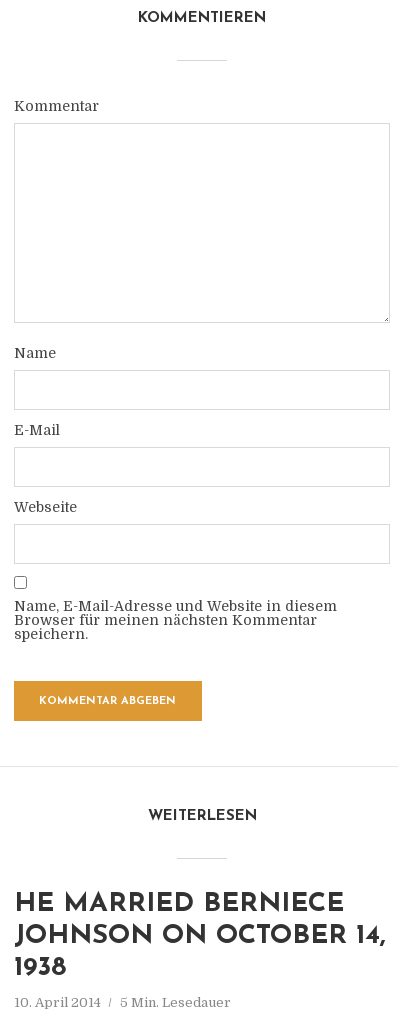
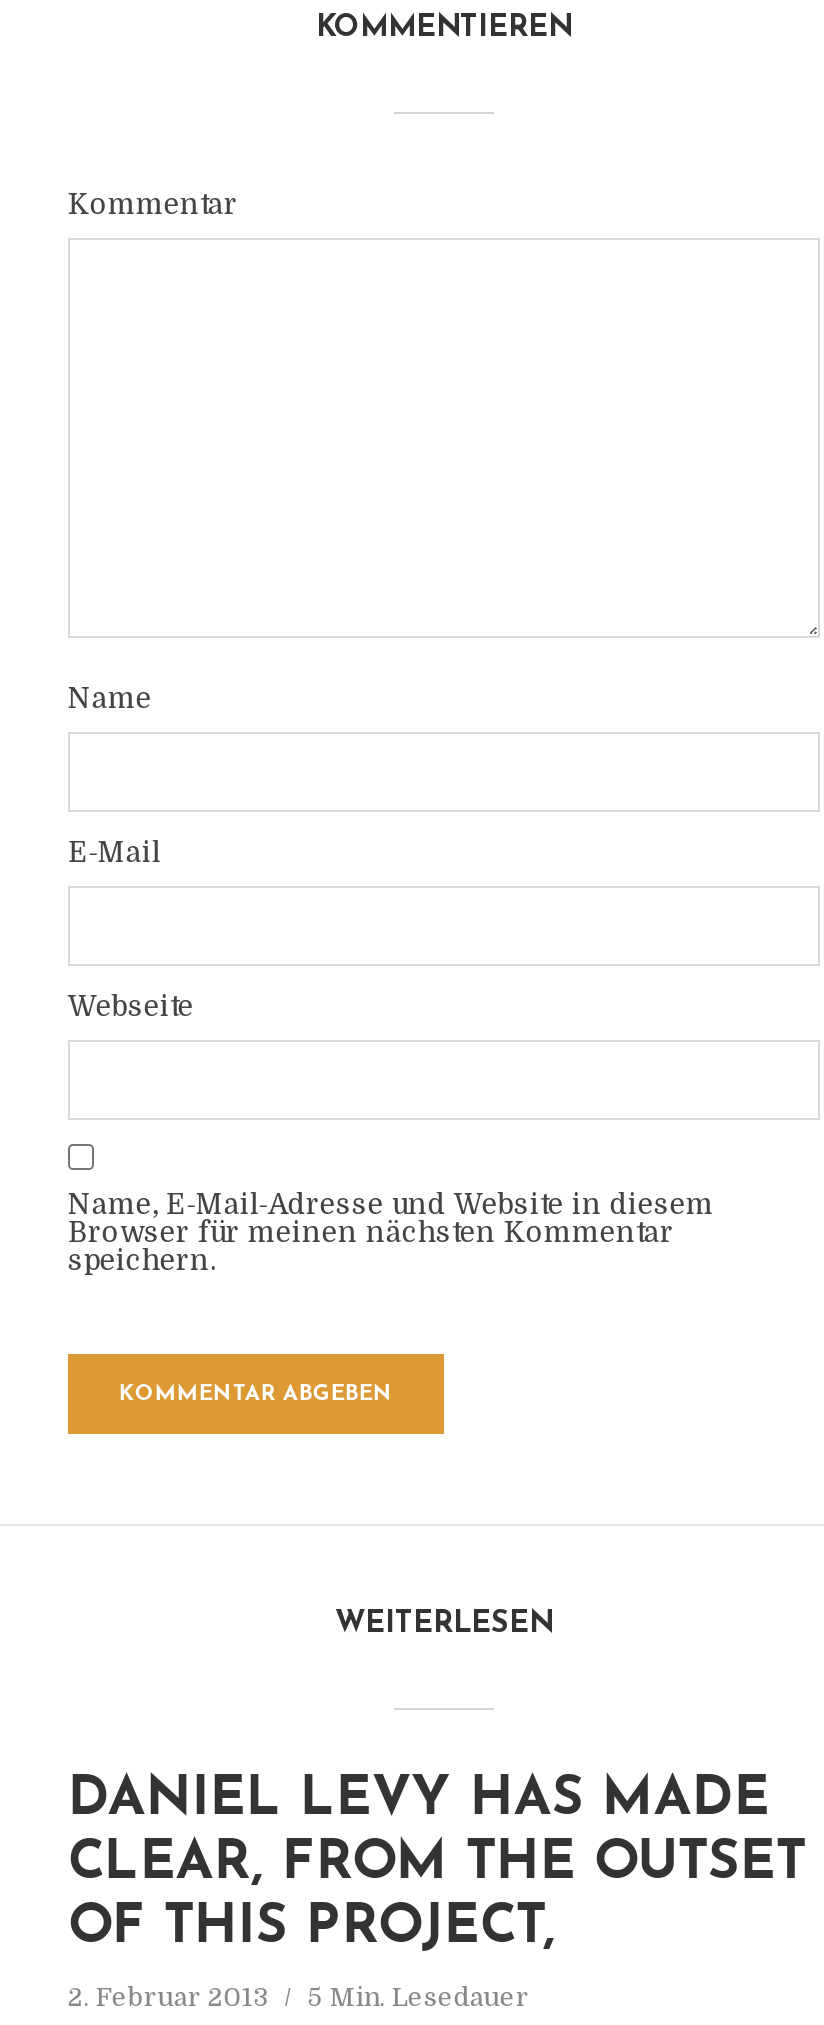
[14,891,386,982] HE MARRIED BERNIECE | JOHNSON ON OCTOBER 14, | 1938 -> [68,1774,806,1956] DANIEL LEVY HAS MADE | CLEAR, FROM THE OUTSET | OF THIS PROJECT,
[14,995,231,1010] 10. April 2014 5 Min. Lesedauer -> [68,1982,530,2012] 2. Februar 2013 5 Min. Lesedauer

